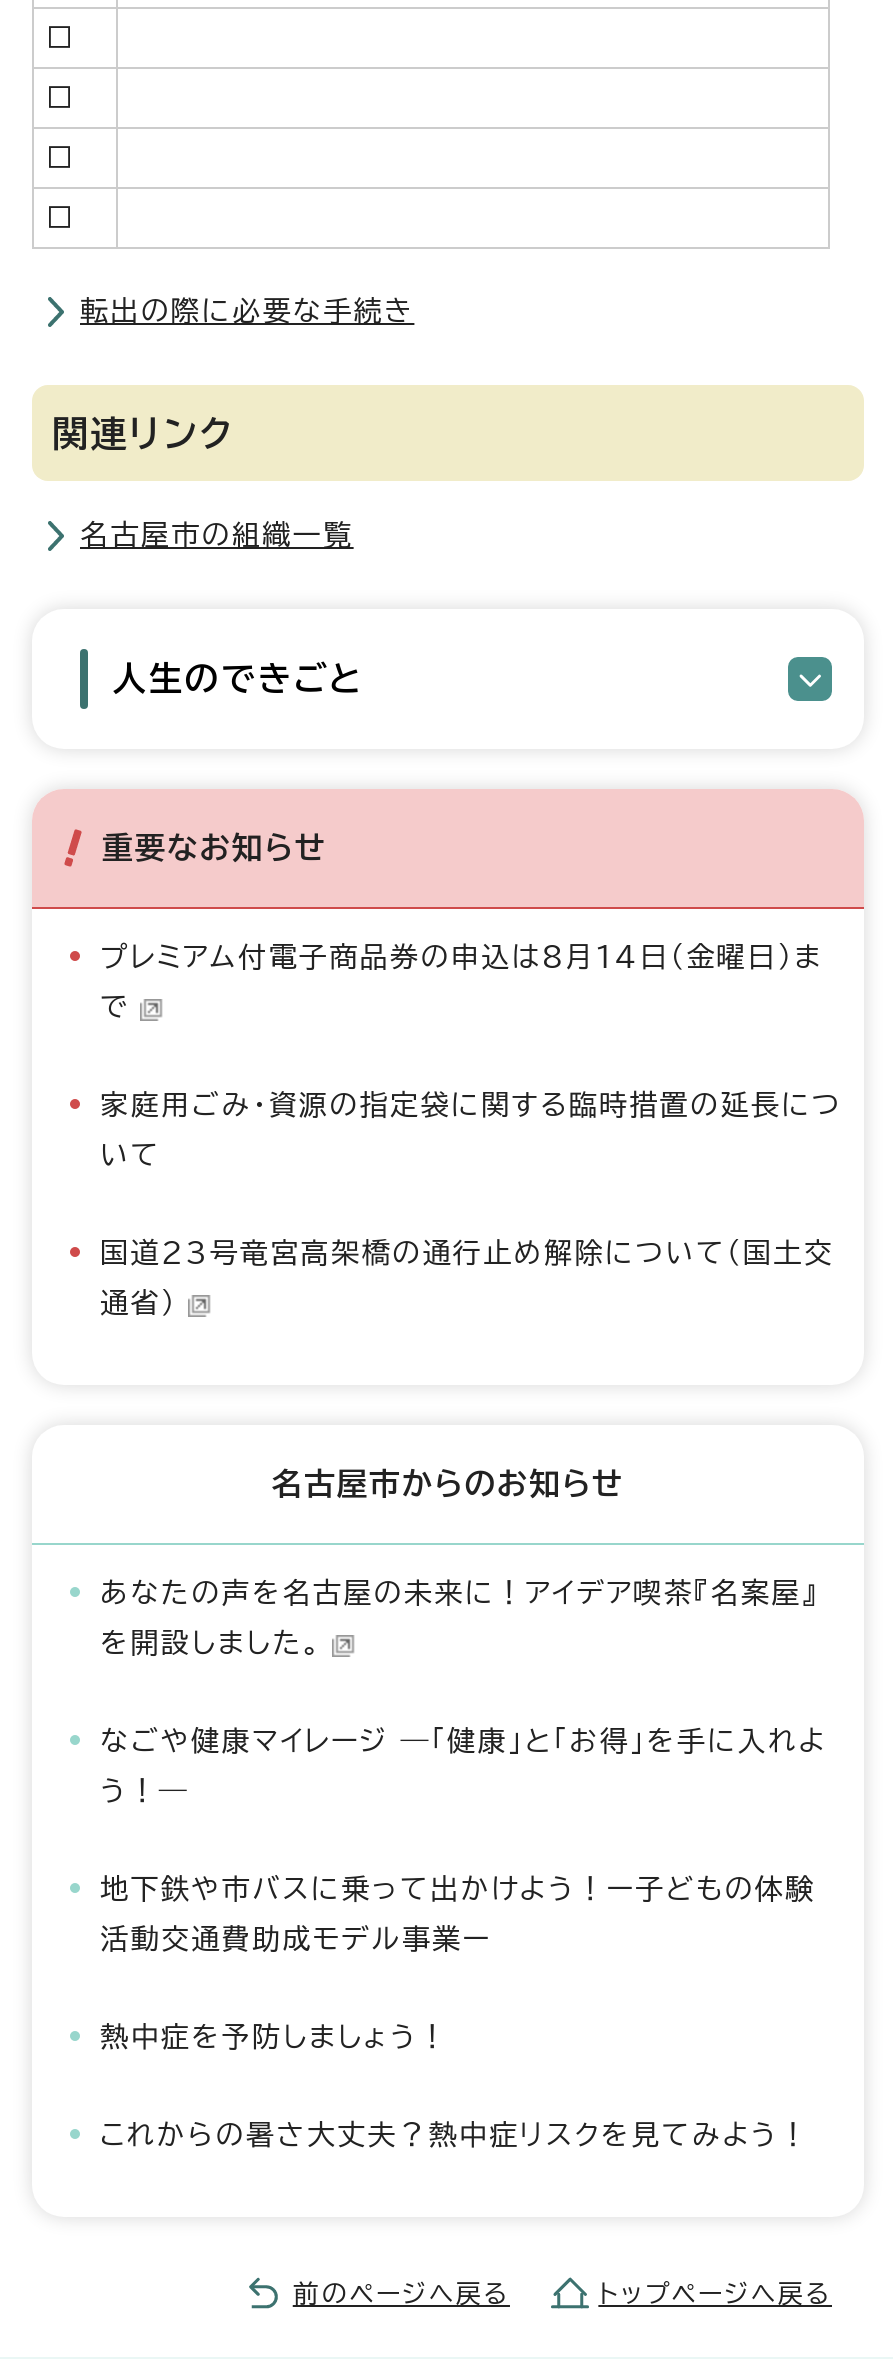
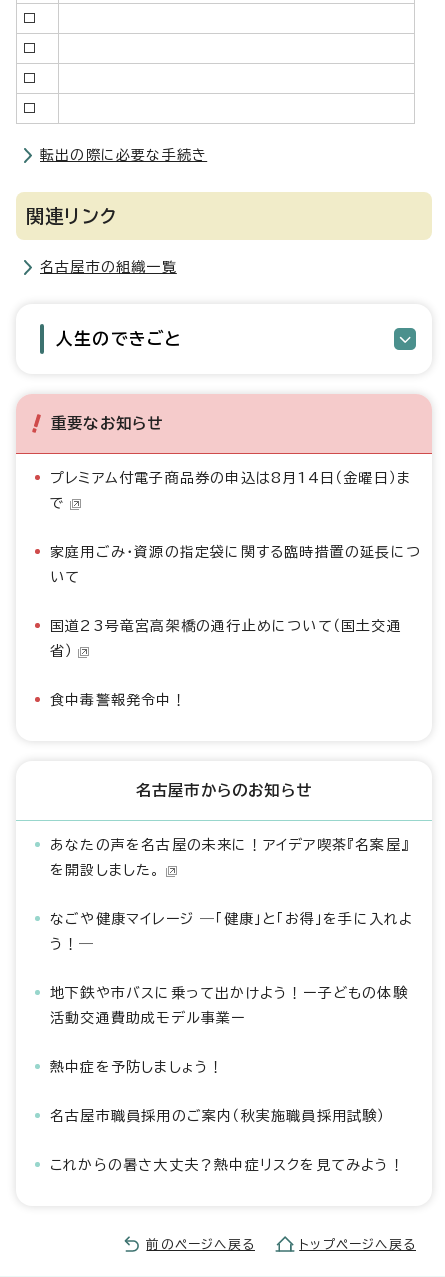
[100,1239,834,1317] 国道23号竜宮高架橋の通行止め解除について（国土交 | 通省） -> [50,619,402,707] 国道23号竜宮高架橋の通行止めについて（国土交通 | 省） | 食中毒警報発令中！
none -> [50,1109,386,1123] 名古屋市職員採用のご案内（秋実施職員採用試験）

